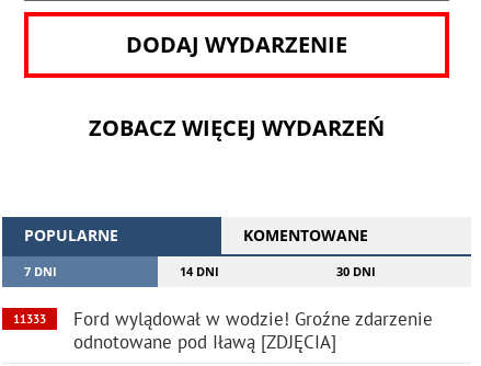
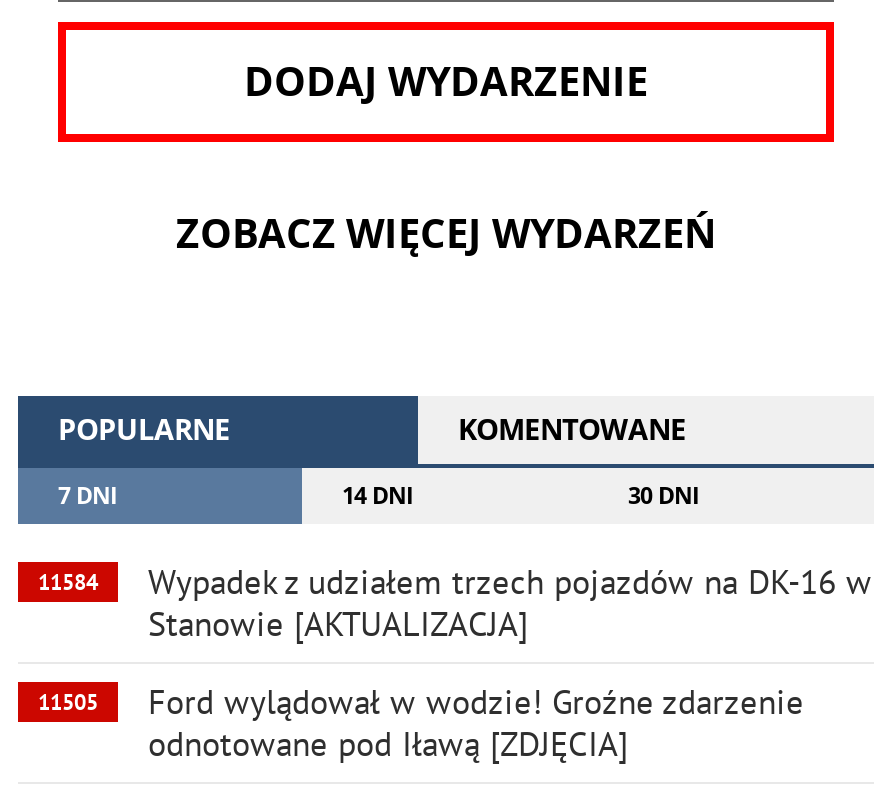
[13,311,46,327] 11333 -> [38,560,872,716] 11584 | Wypadek z udziałem trzech pojazdów na DK-16 w | Stanowie [AKTUALIZACJA] | 11505

